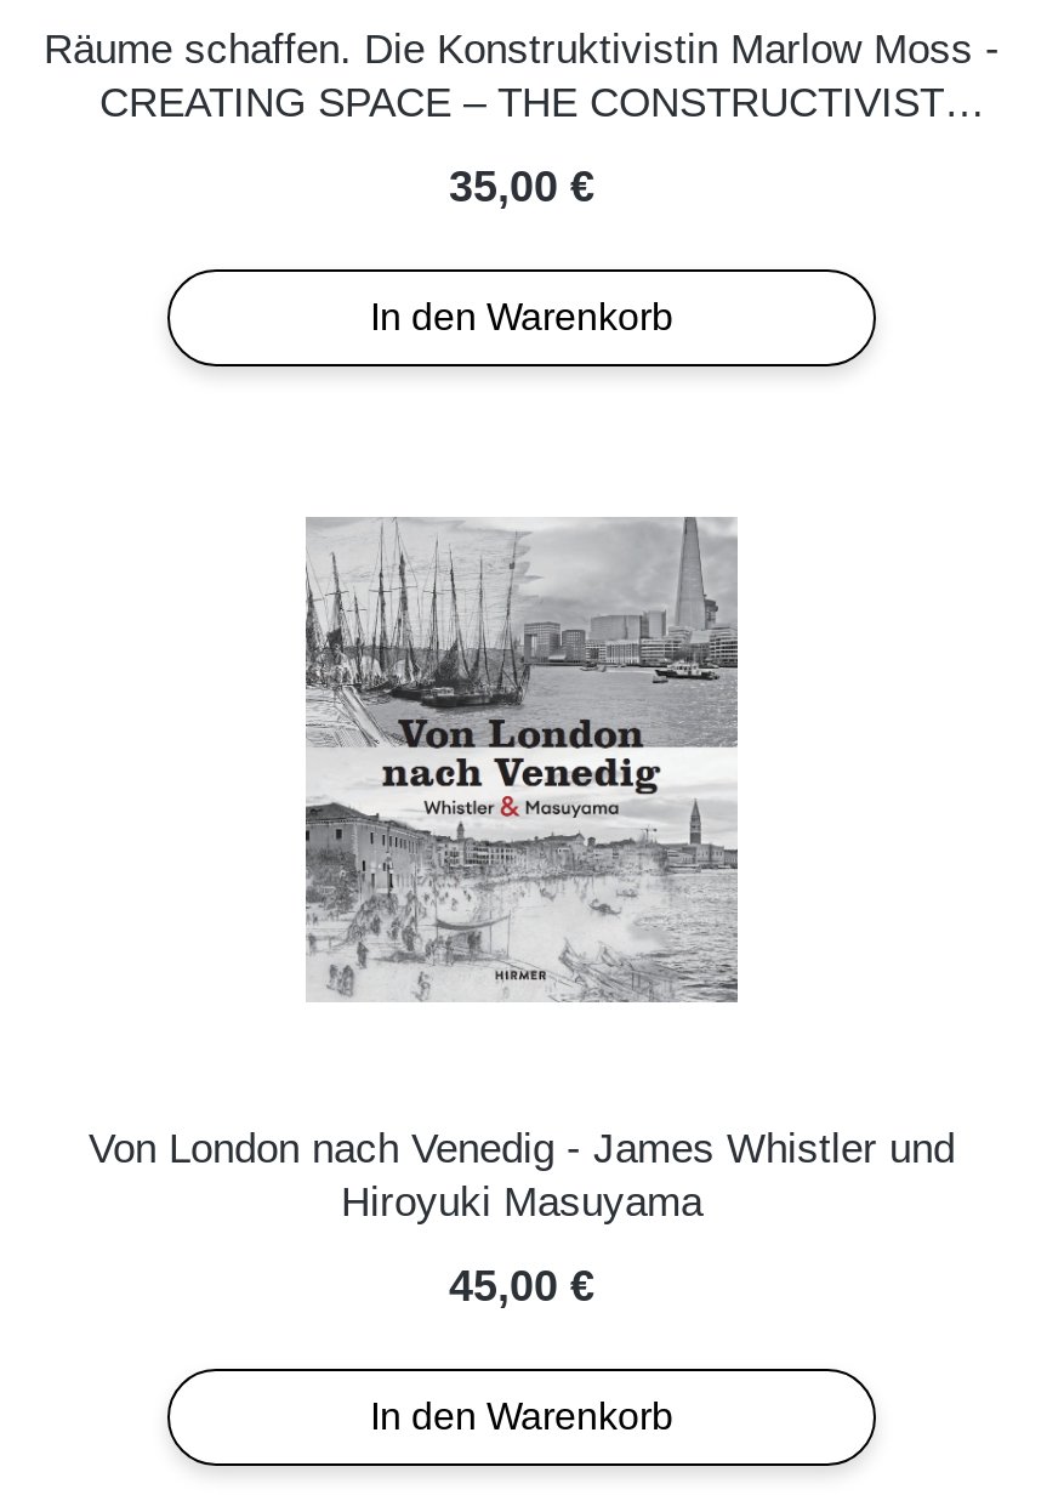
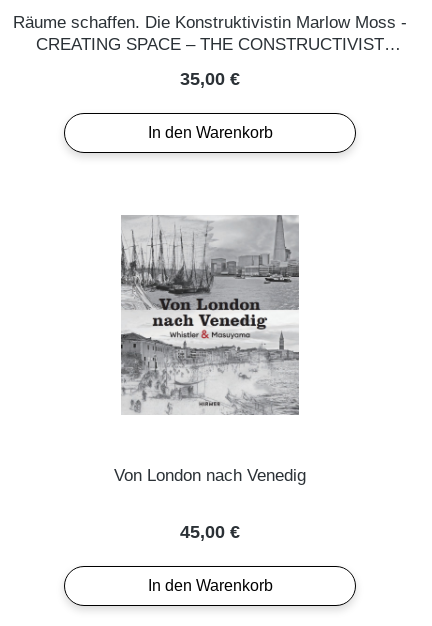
[89,1126,955,1226] Von London nach Venedig - James Whistler und | Hiroyuki Masuyama -> [114,466,306,485] Von London nach Venedig

